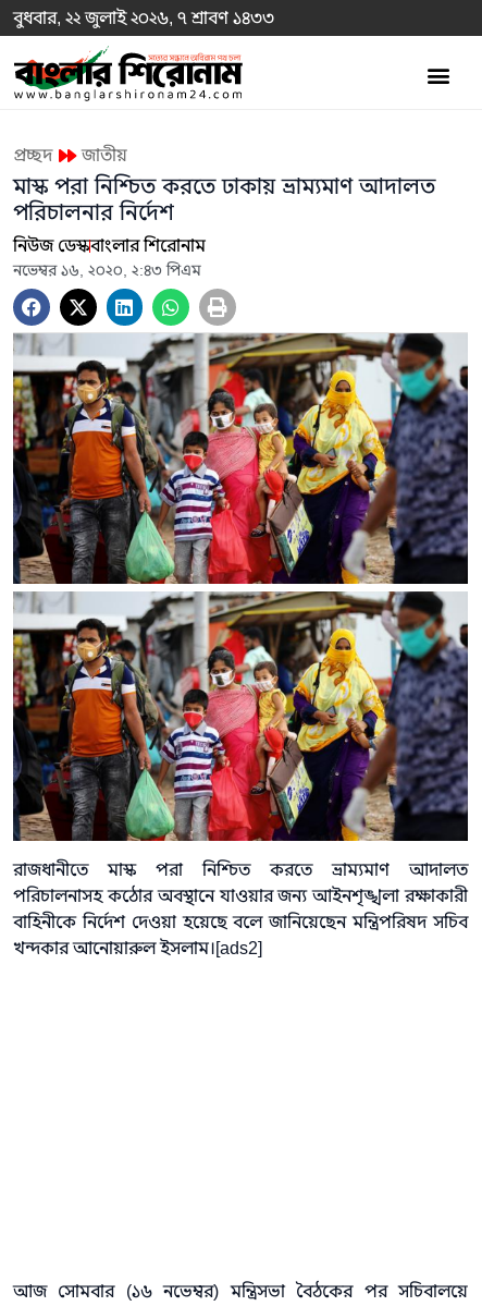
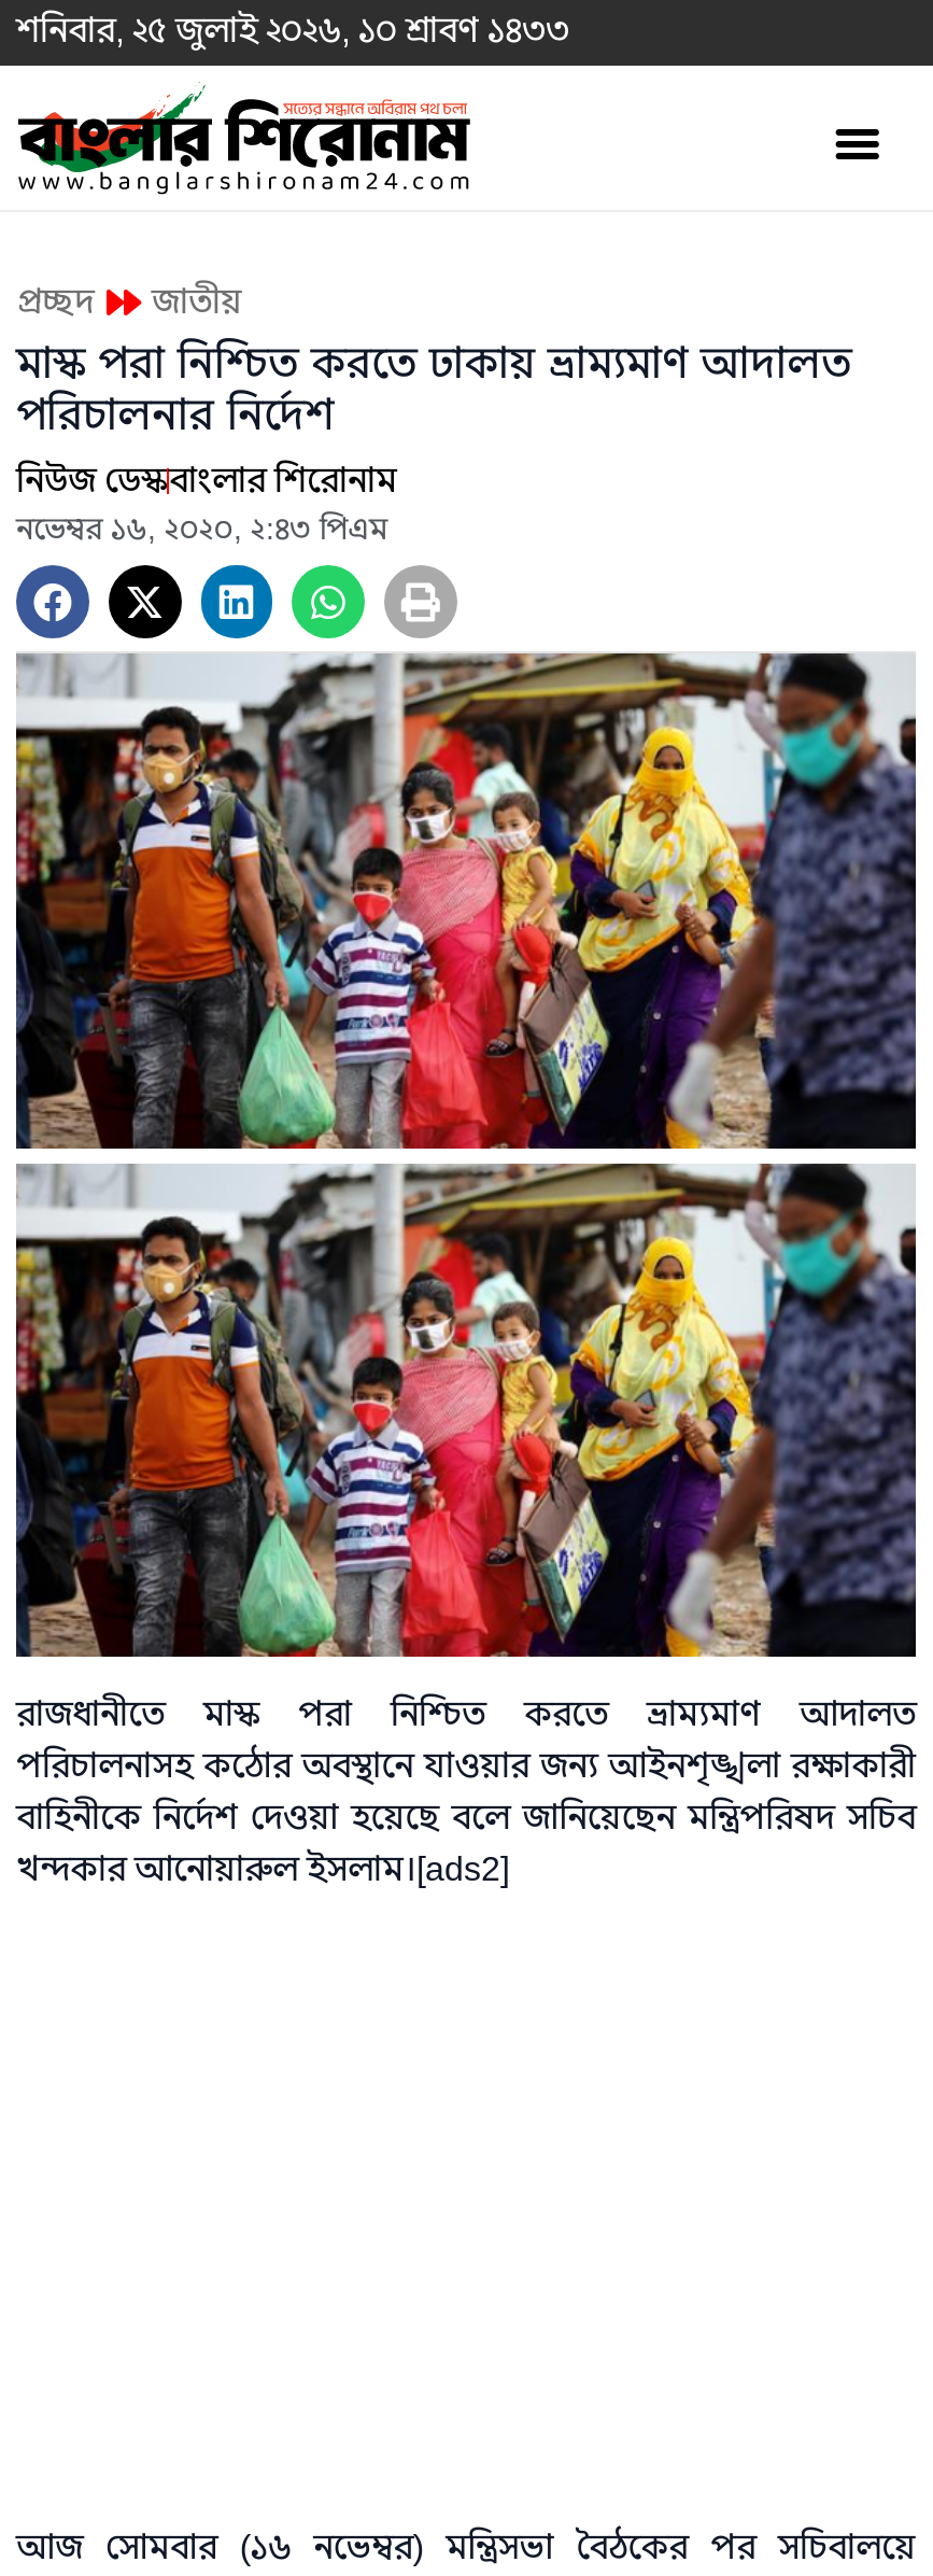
[13,8,274,29] বুধবার, ২২ জুলাই ২০২৬, ৭ শ্রাবণ ১৪৩৩ -> [16,10,569,53] শনিবার, ২৫ জুলাই ২০২৬, ১০ শ্রাবণ ১৪৩৩

